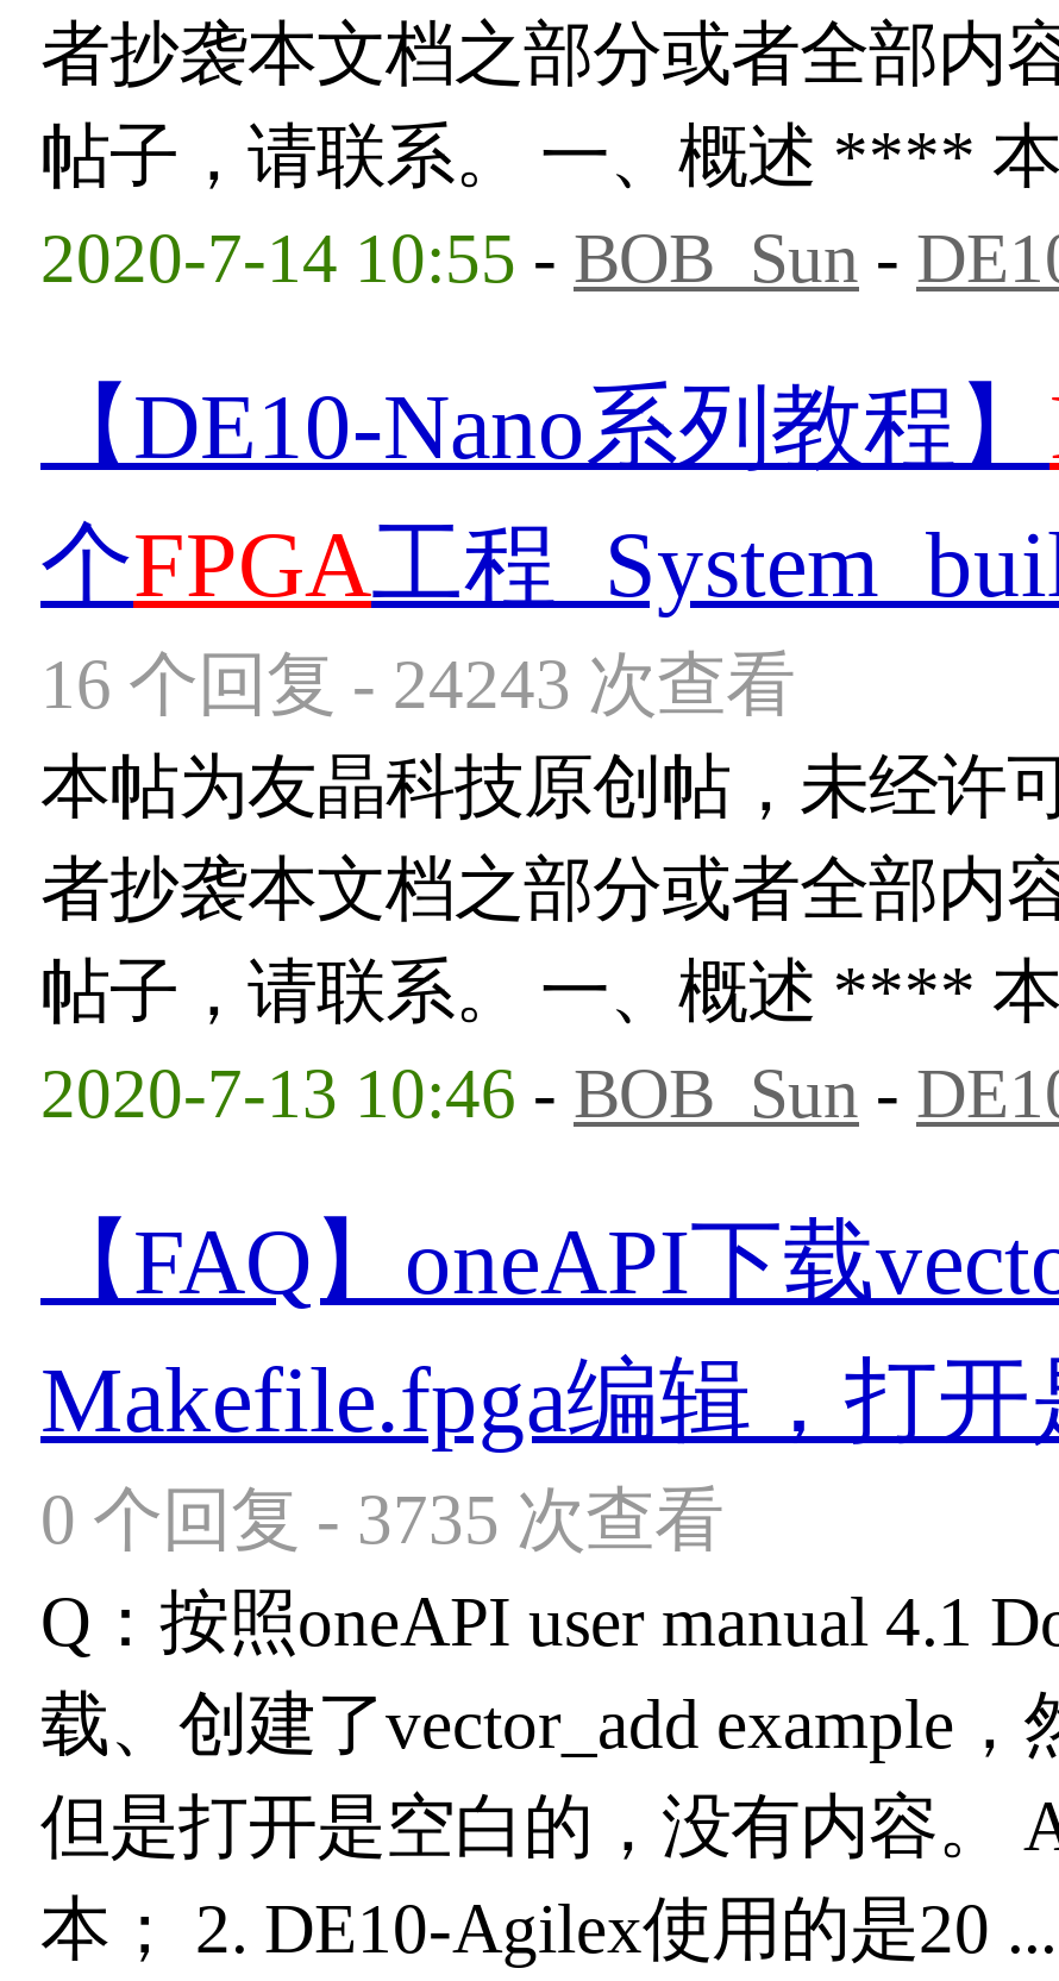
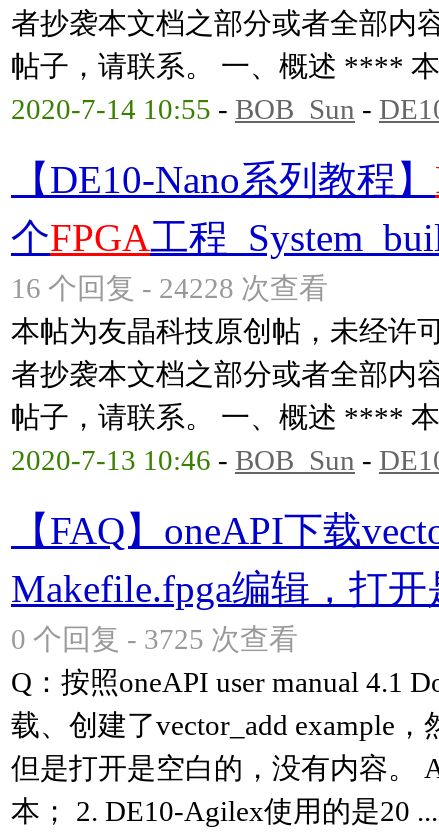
[40,646,795,722] 16 个回复 - 24243 次查看 -> [11,272,328,304] 16 个回复 - 24228 次查看
[40,1481,723,1557] 0 个回复 - 3735 次查看 -> [11,623,298,655] 0 个回复 - 3725 次查看

